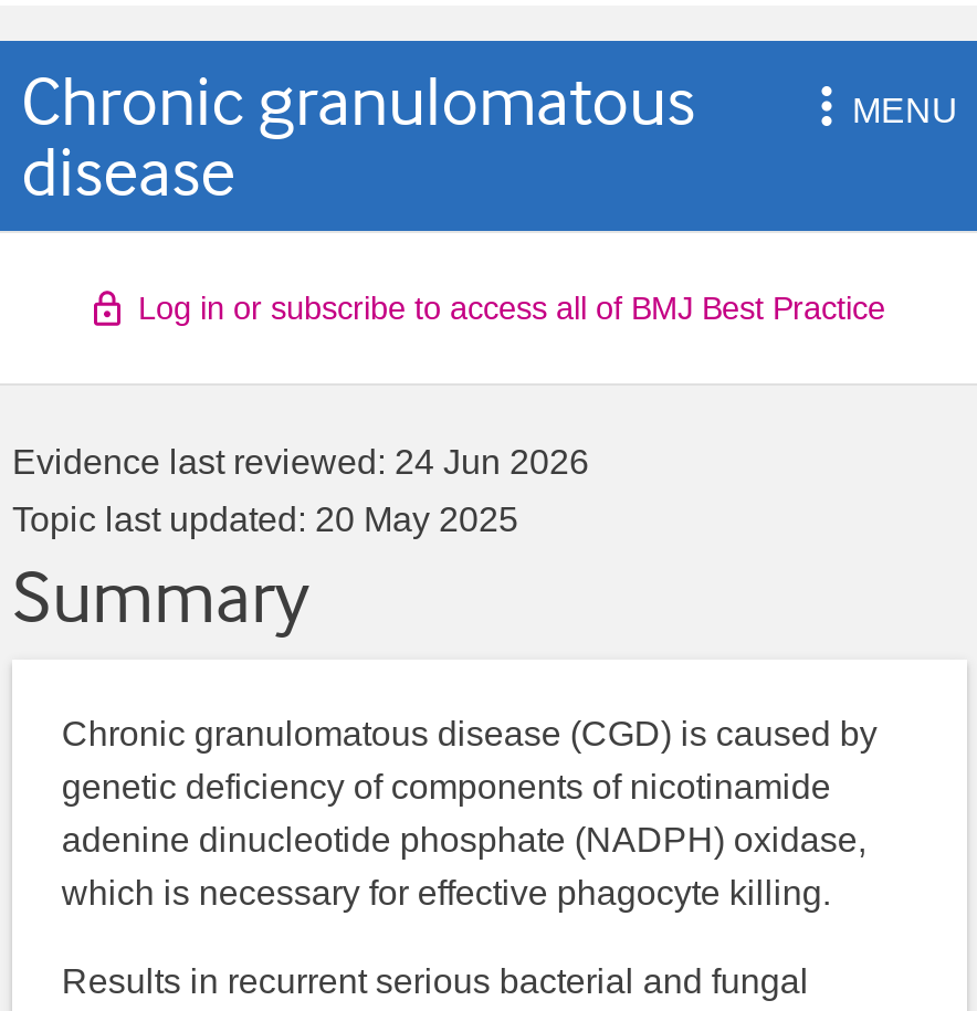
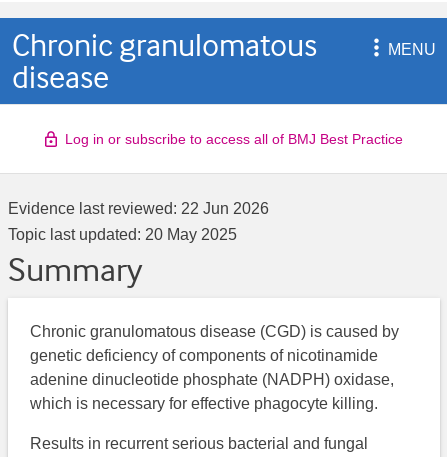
[12,443,589,481] Evidence last reviewed: 24 Jun 2026 -> [8,200,269,217] Evidence last reviewed: 22 Jun 2026

